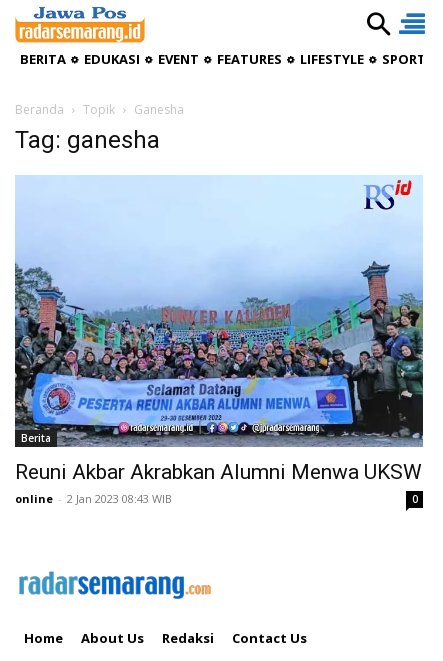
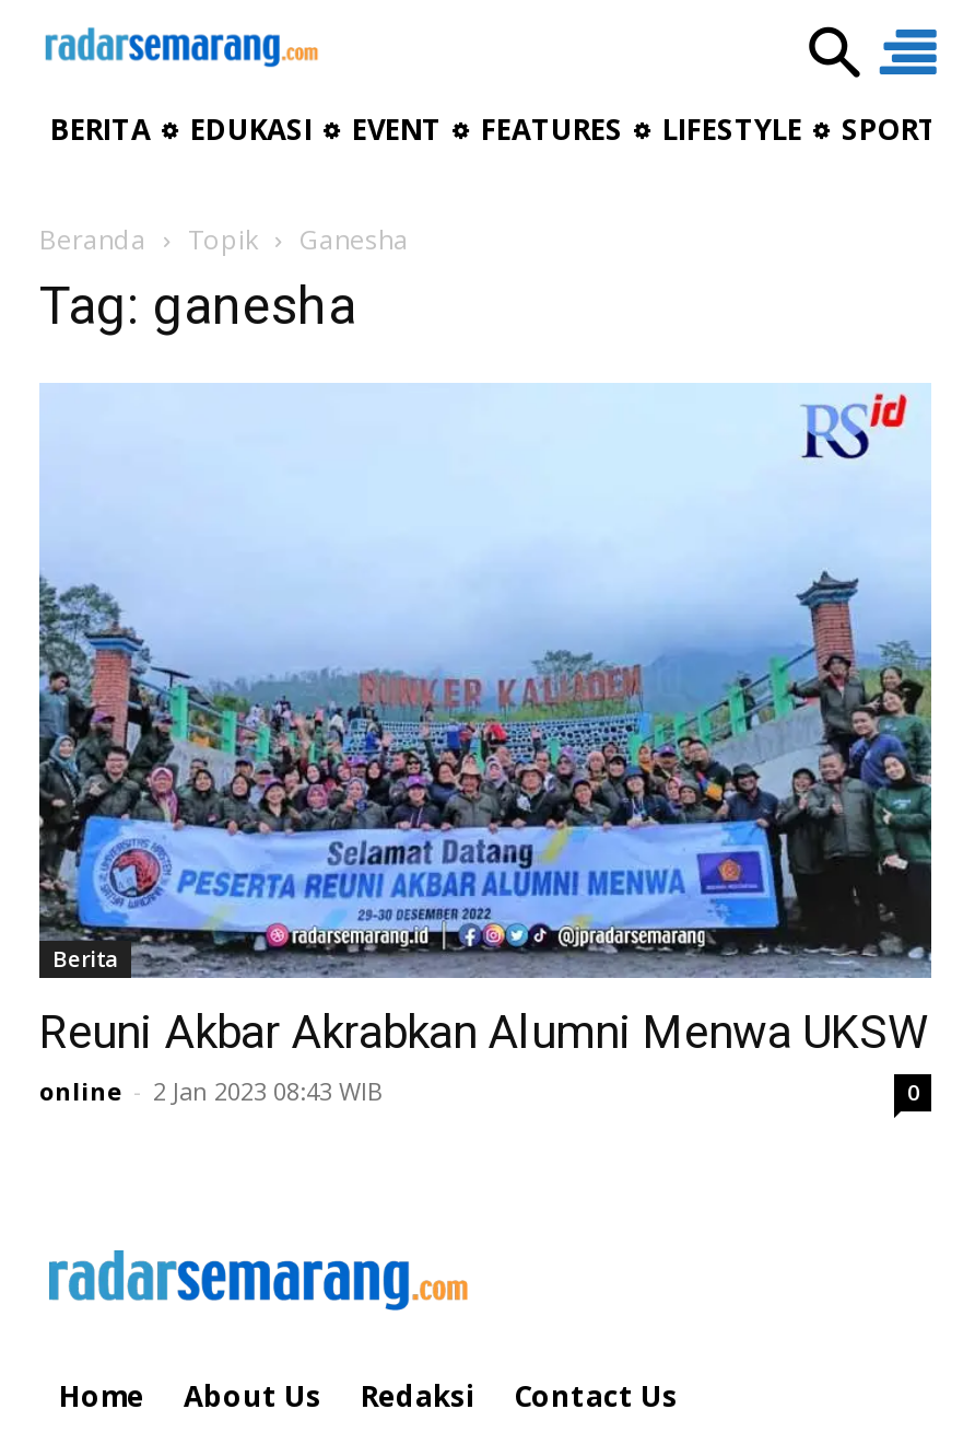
[14,6,146,44] [image] -> [39,15,324,94] [image]

